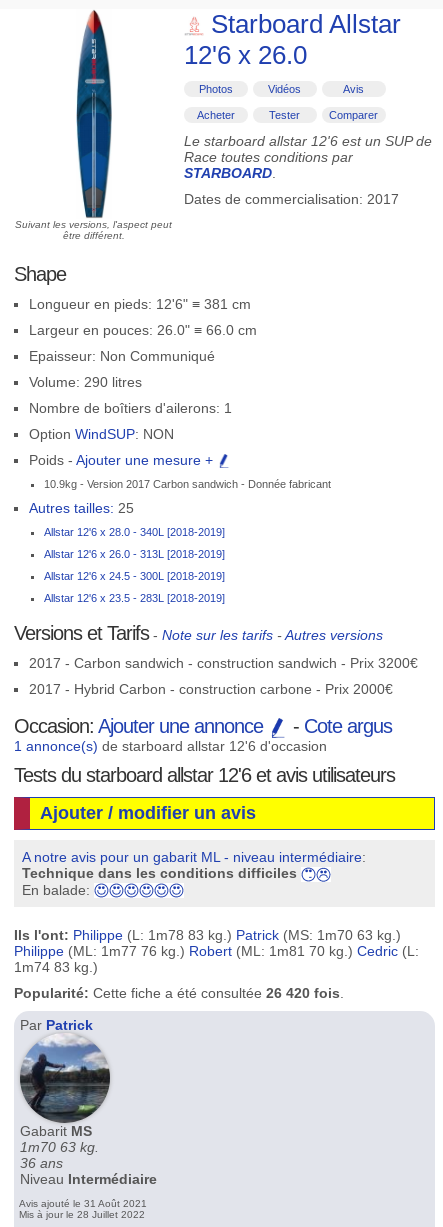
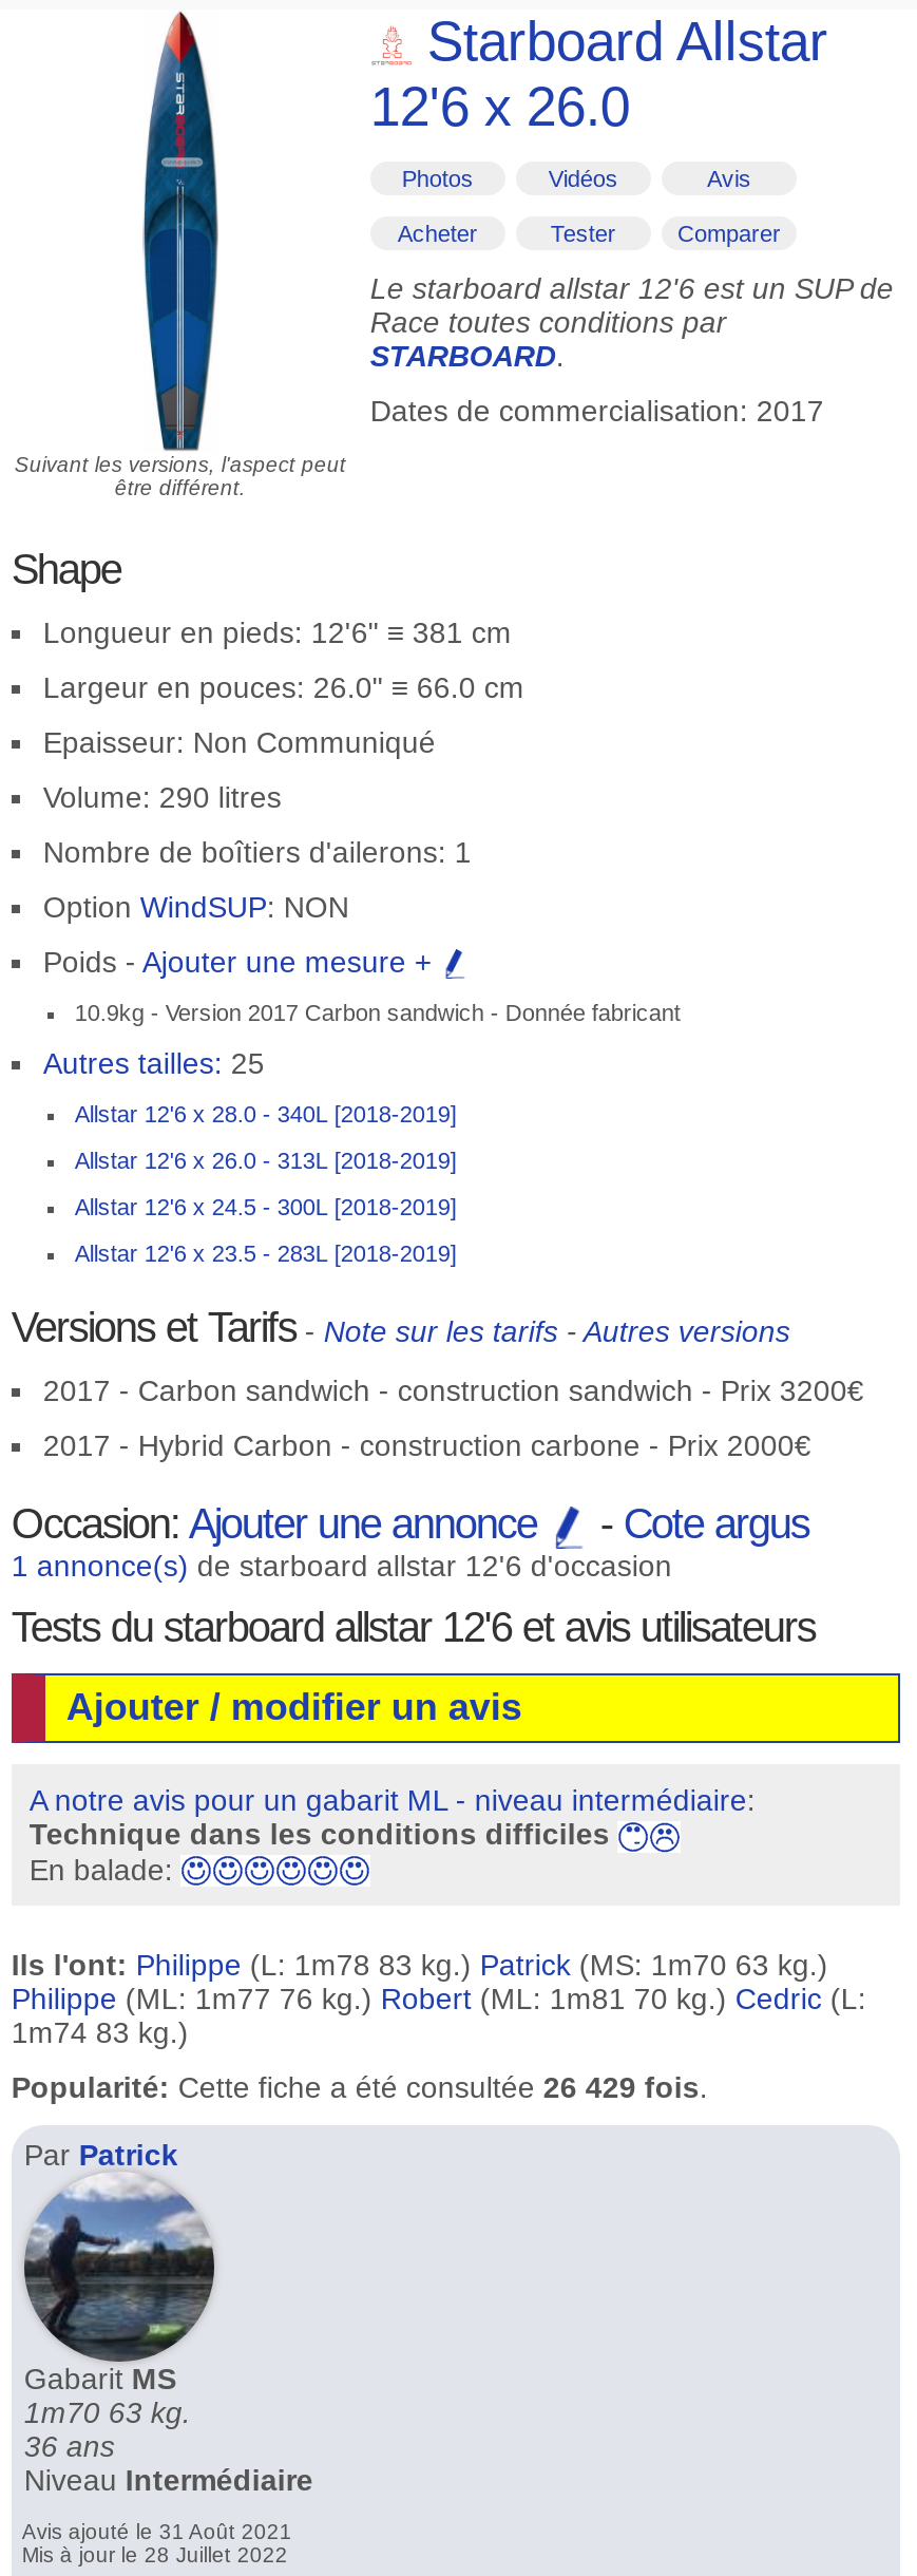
[14,985,344,1001] Popularité: Cette fiche a été consultée 26 420 fois. -> [11,2070,708,2103] Popularité: Cette fiche a été consultée 26 429 fois.

